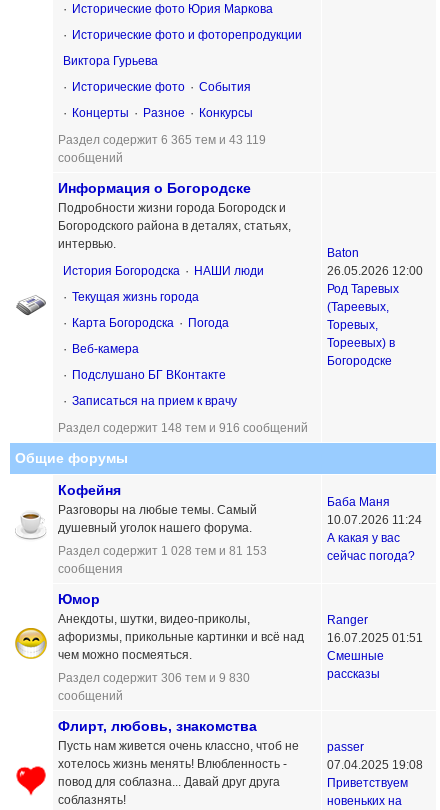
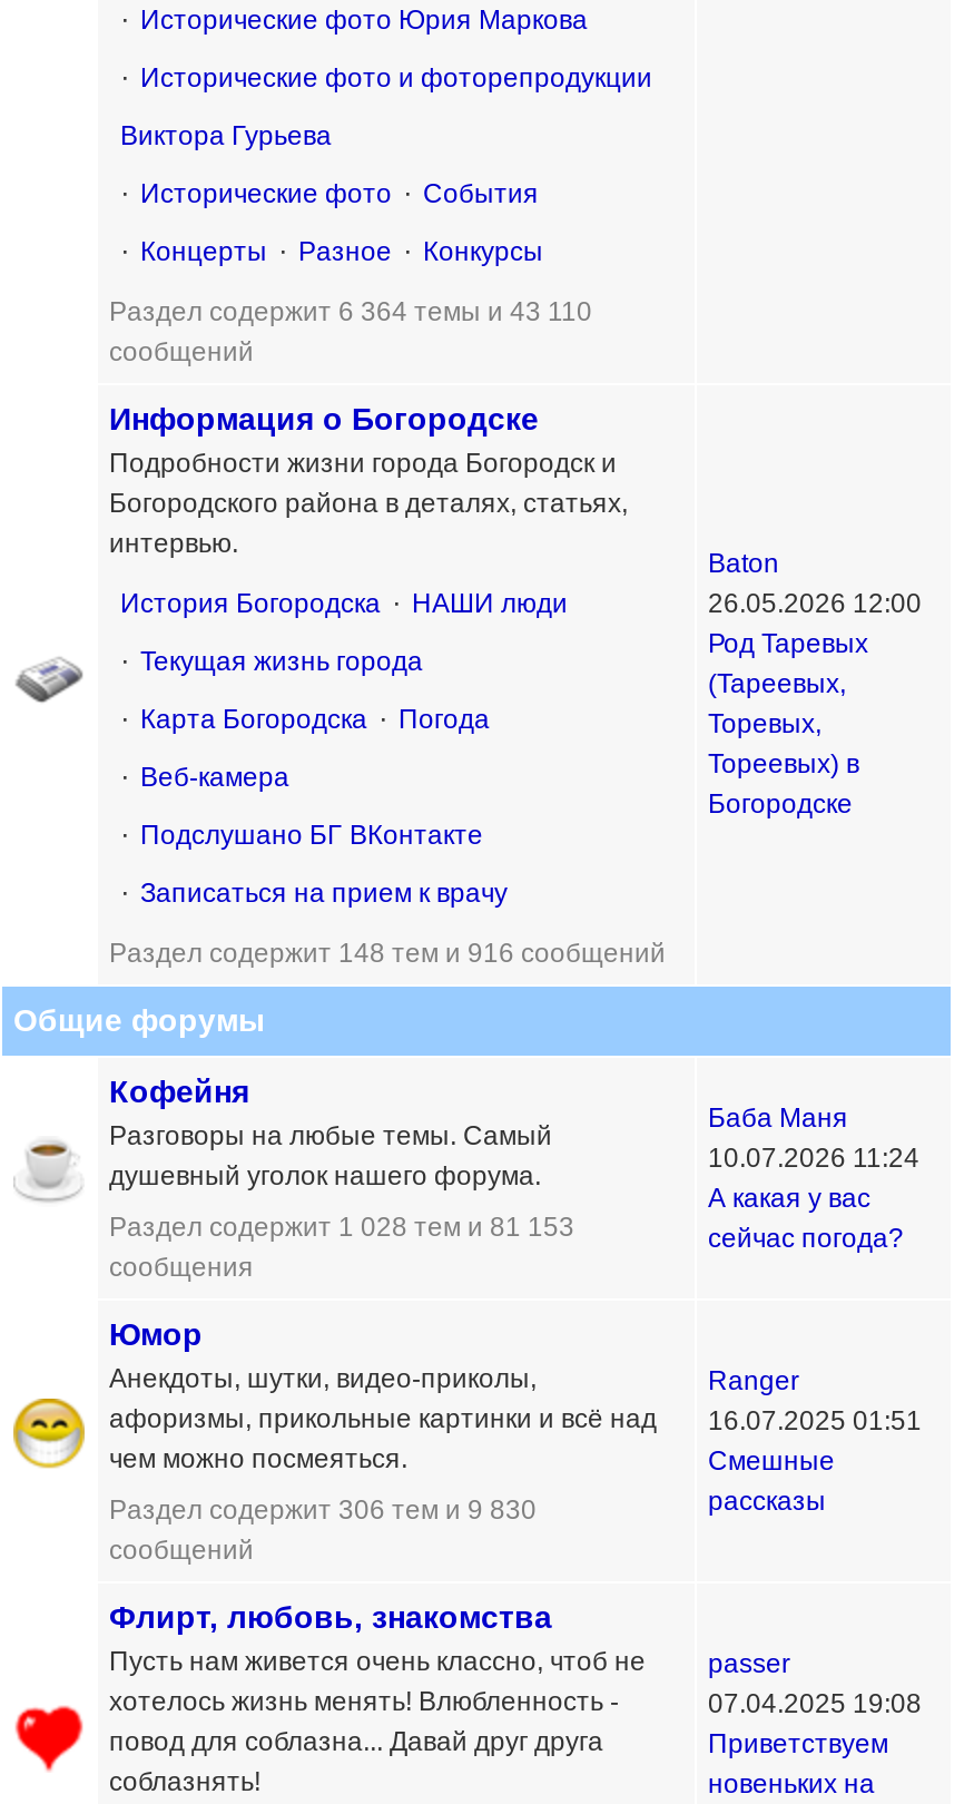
[58,133,266,147] Раздел содержит 6 365 тем и 43 119 -> [109,296,592,327] Раздел содержит 6 364 темы и 43 110

